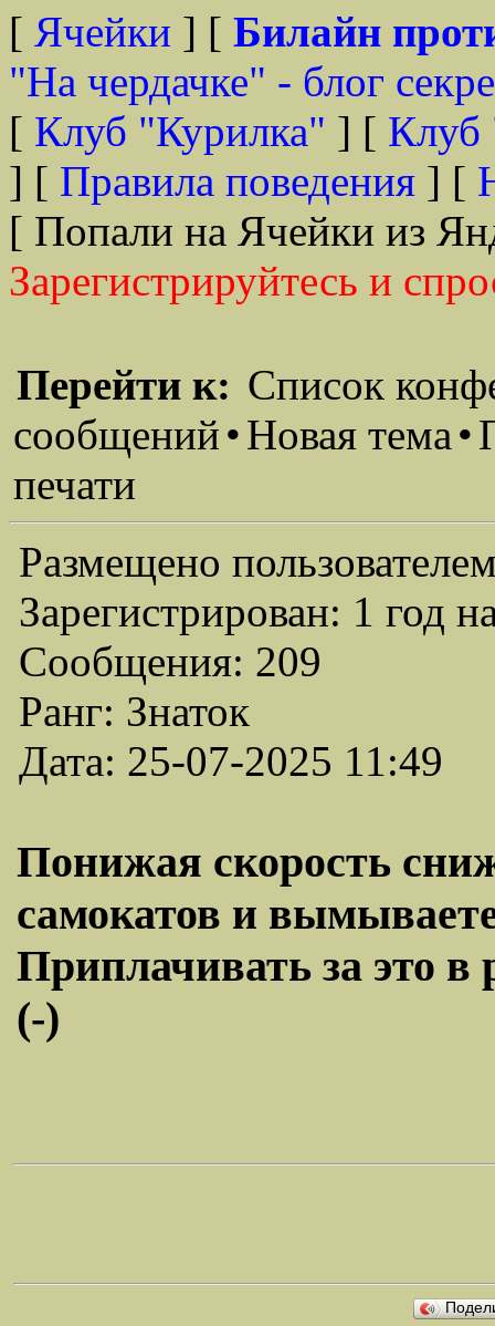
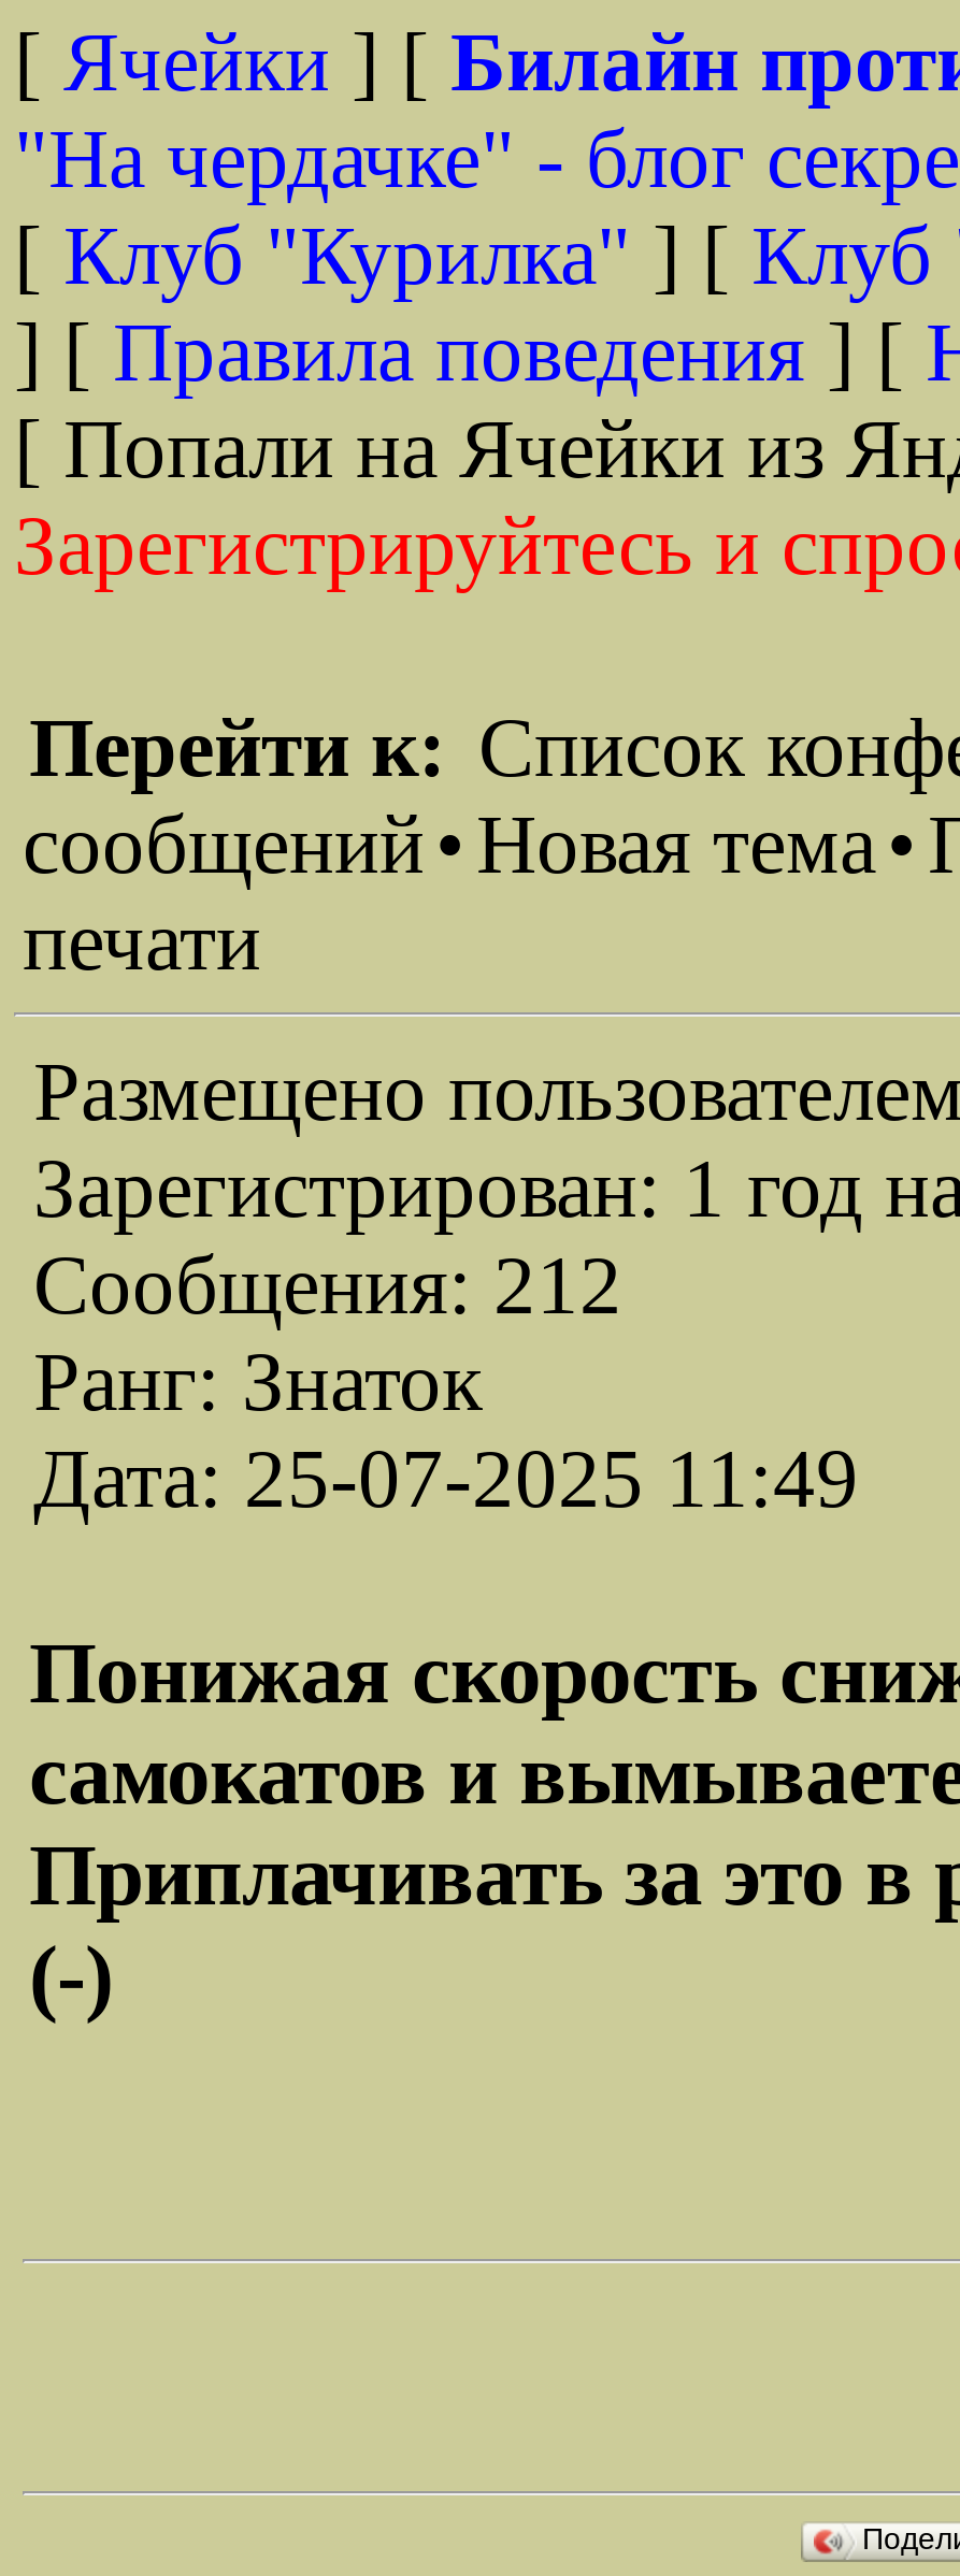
[19,638,322,685] Сообщения: 209 -> [33,1238,622,1330] Сообщения: 212

